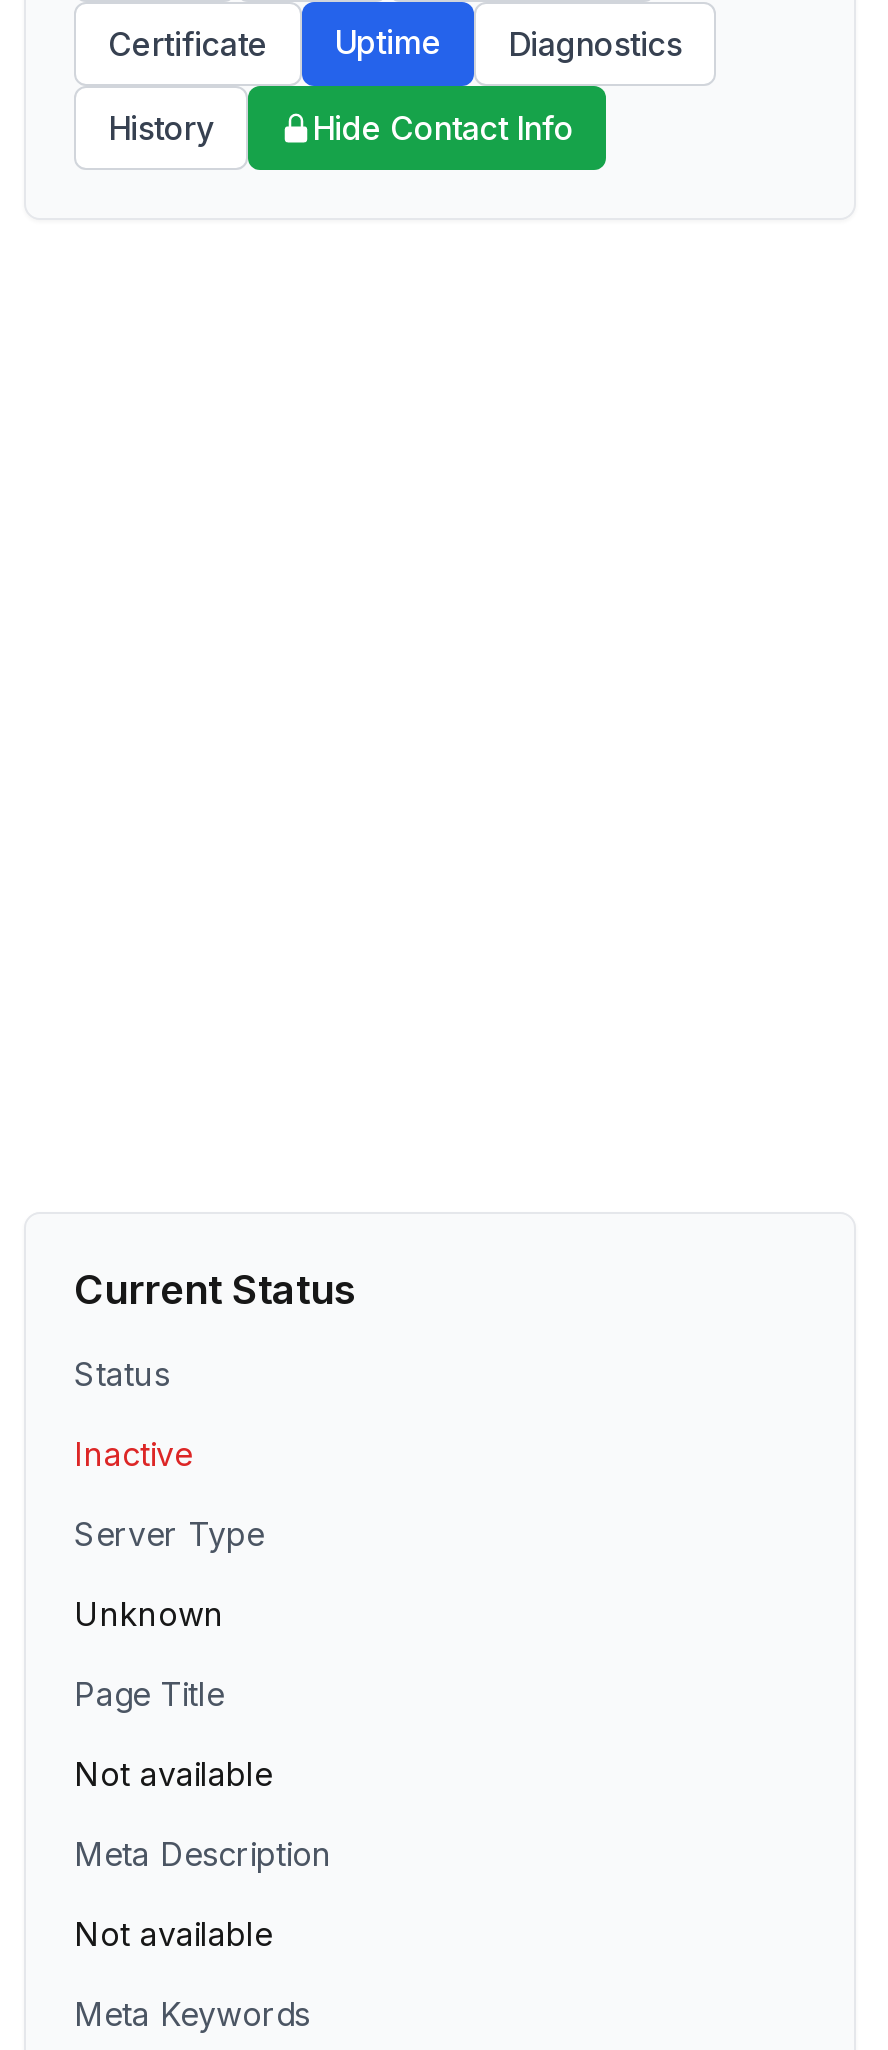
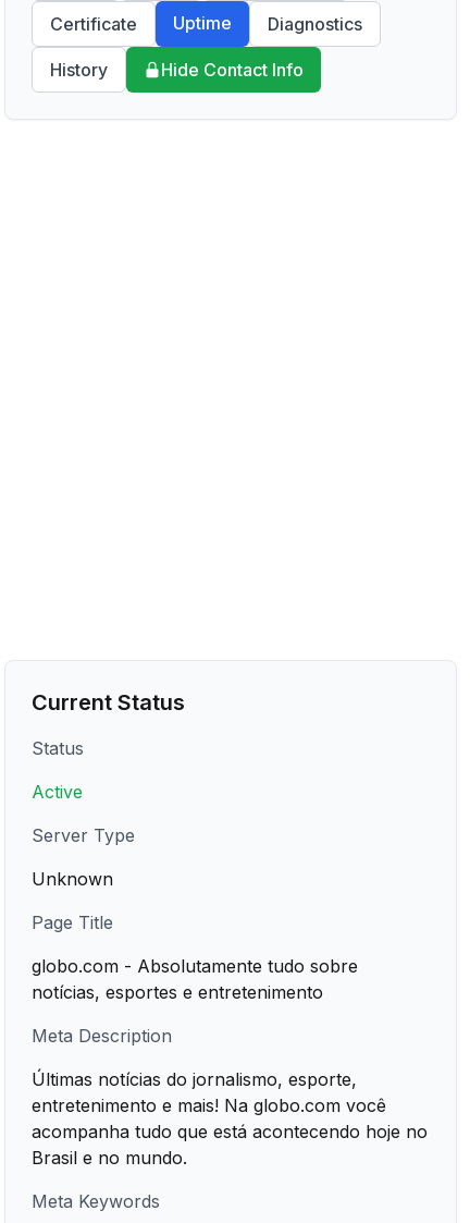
[74,1434,192,1474] Inactive -> [32,781,83,803] Active
[74,1754,272,1794] Not available -> [32,955,358,1003] globo.com - Absolutamente tudo sobre | notícias, esportes e entretenimento
[74,1914,272,1954] Not available -> [32,1068,428,1169] Últimas notícias do jornalismo, esporte, | entretenimento e mais! Na globo.com você | acompanha tudo que está acontecendo hoje no | Brasil e no mundo.

